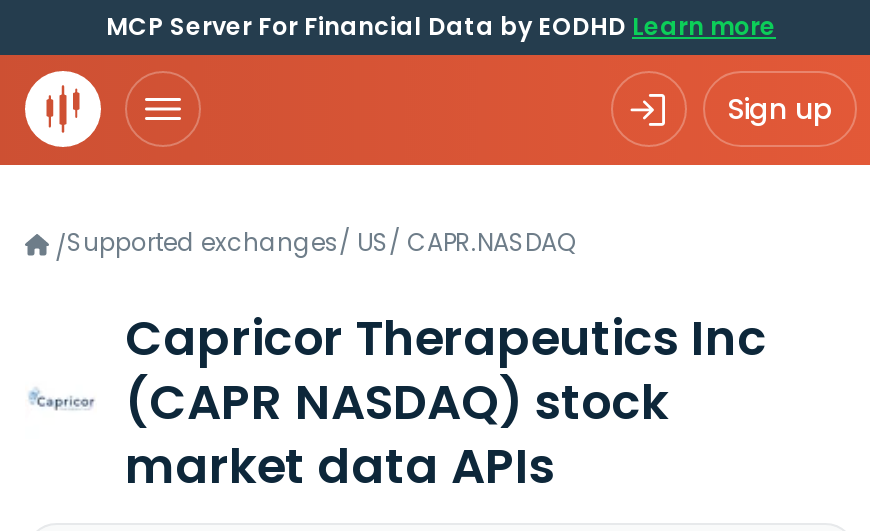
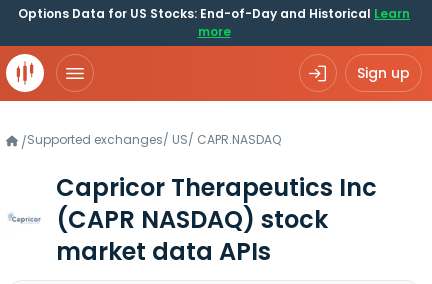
[106,9,776,43] MCP Server For Financial Data by EODHD Learn more -> [18,5,410,40] Options Data for US Stocks: End-of-Day and Historical Learn | more

